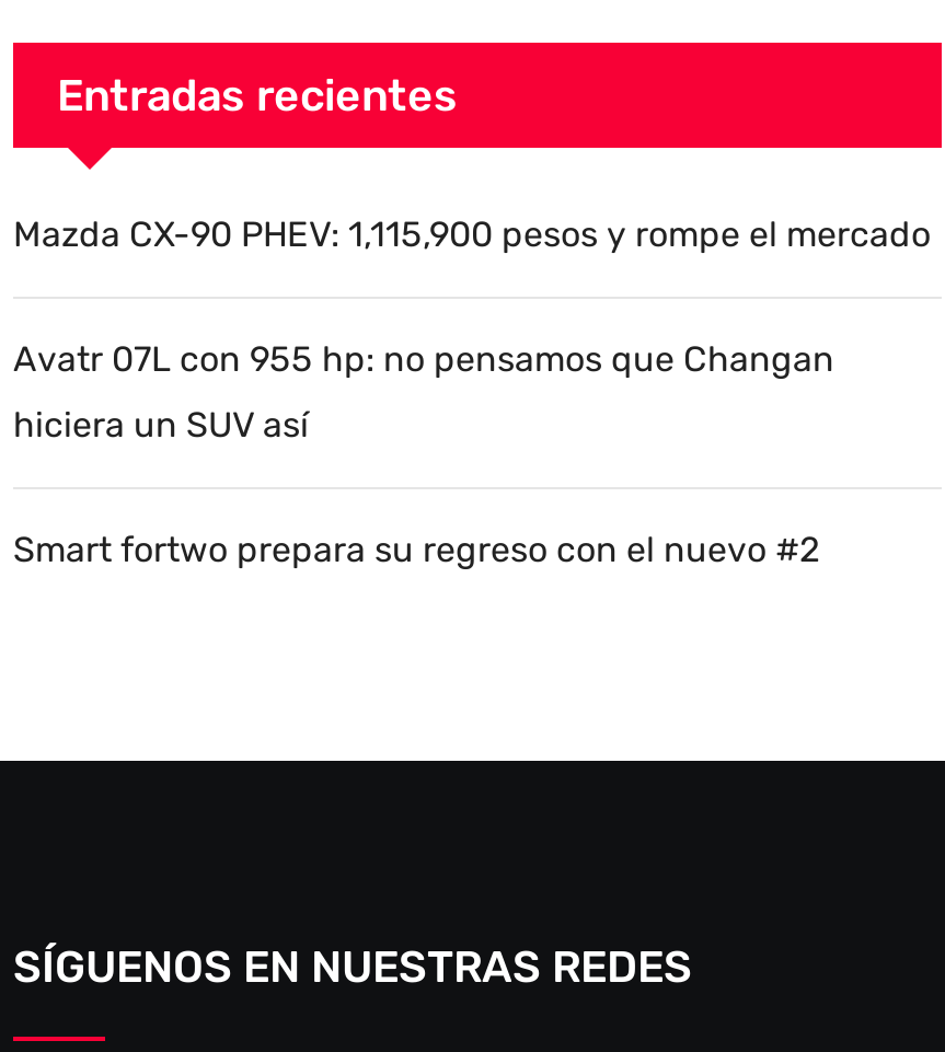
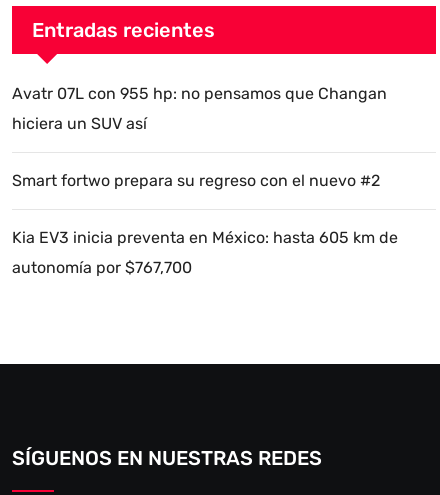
[13,214,931,255] Mazda CX-90 PHEV: 1,115,900 pesos y rompe el mercado -> none
moved [13,338,834,571] -> [12,84,387,190]: Avatr 07L con 955 hp: no pensamos que Changan | hiciera un SUV así | Smart fortwo prepara su regreso con el nuevo #2
none -> [12,228,398,277] Kia EV3 inicia preventa en México: hasta 605 km de | autonomía por $767,700

